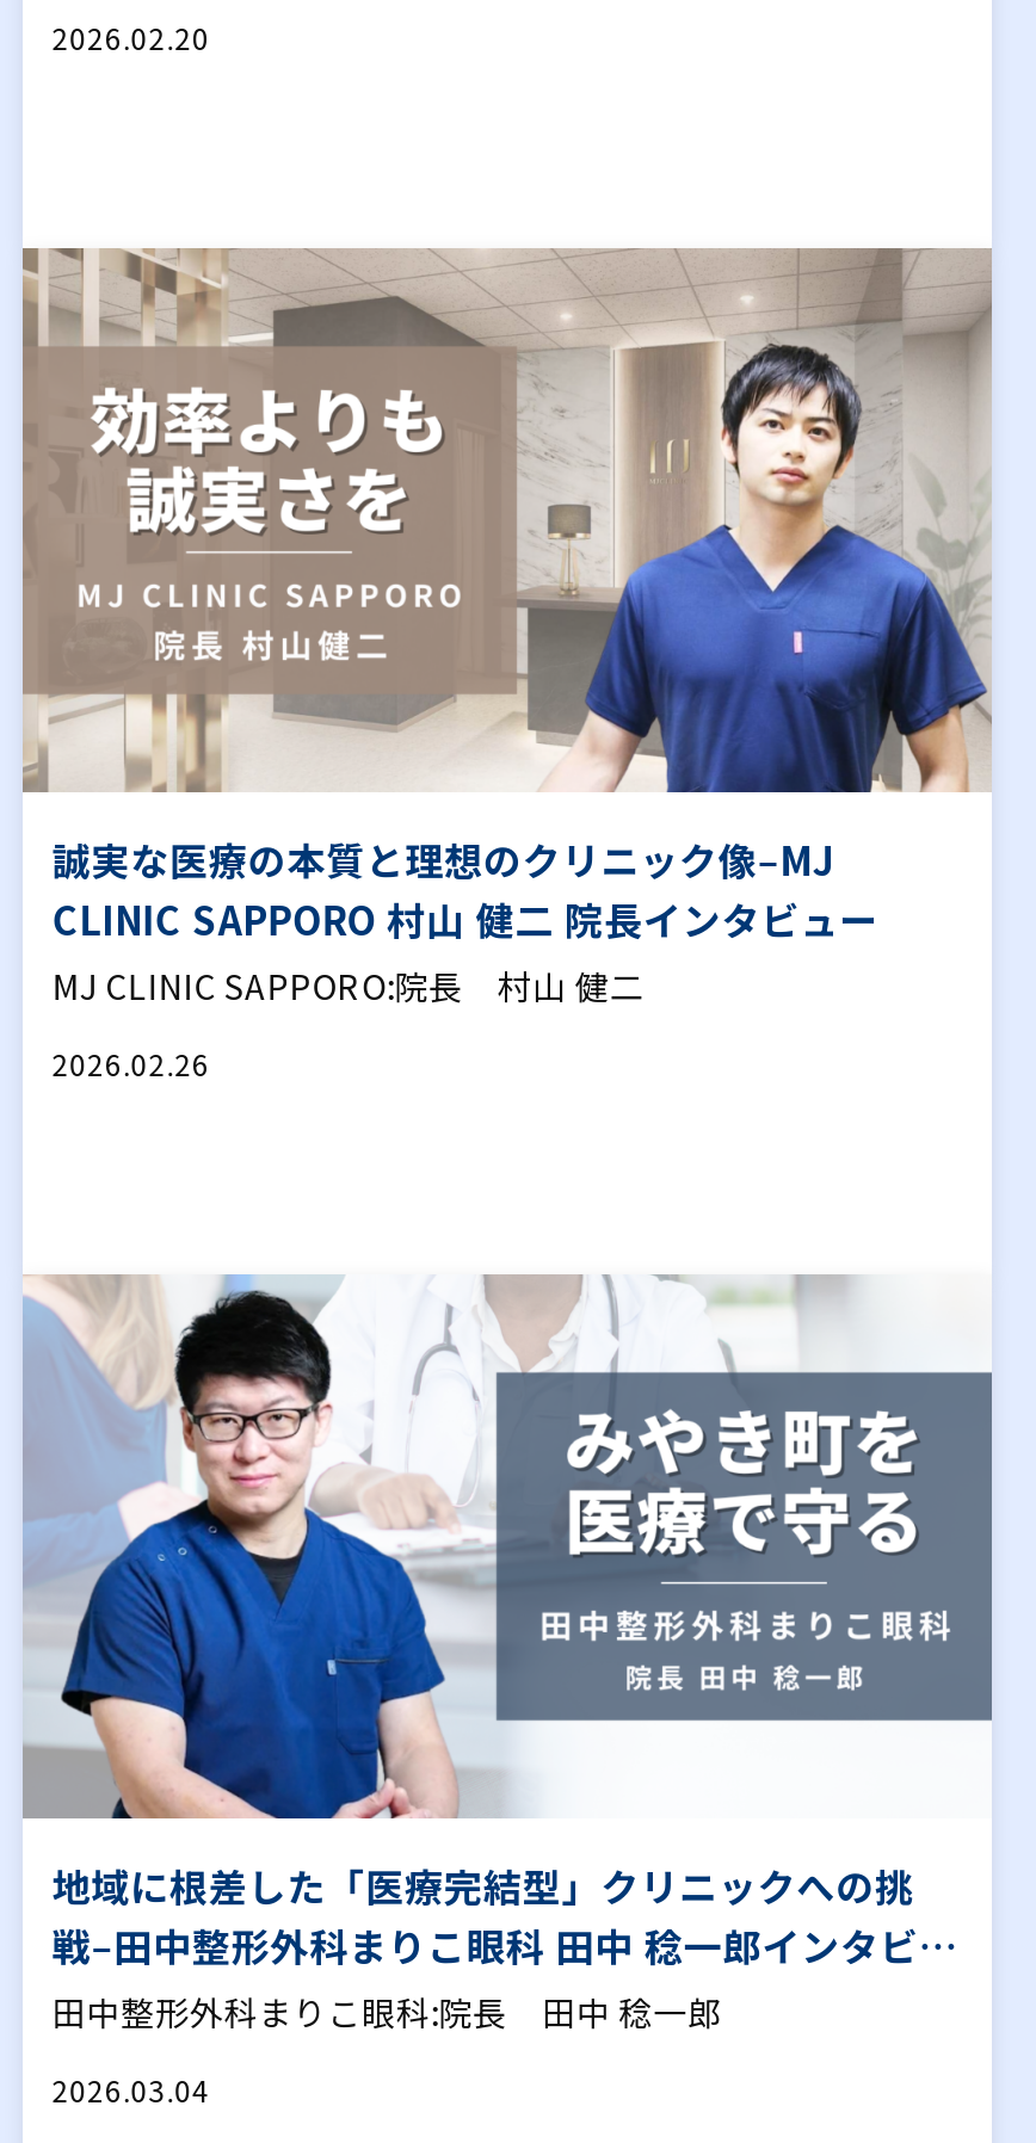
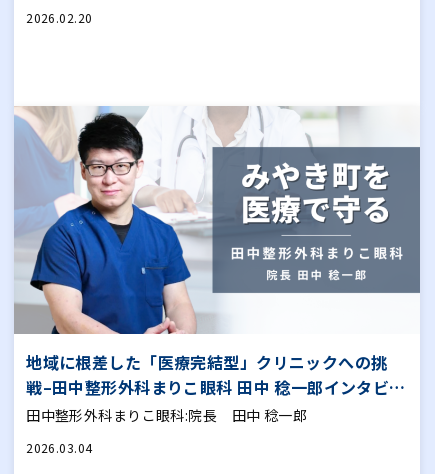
[20,246,994,1083] [image] | 誠実な医療の本質と理想のクリニック像–MJ | CLINIC SAPPORO 村山 健二 院長インタビュー | MJ CLINIC SAPPORO:院長 村山 健二 | 2026.02.26 -> none

